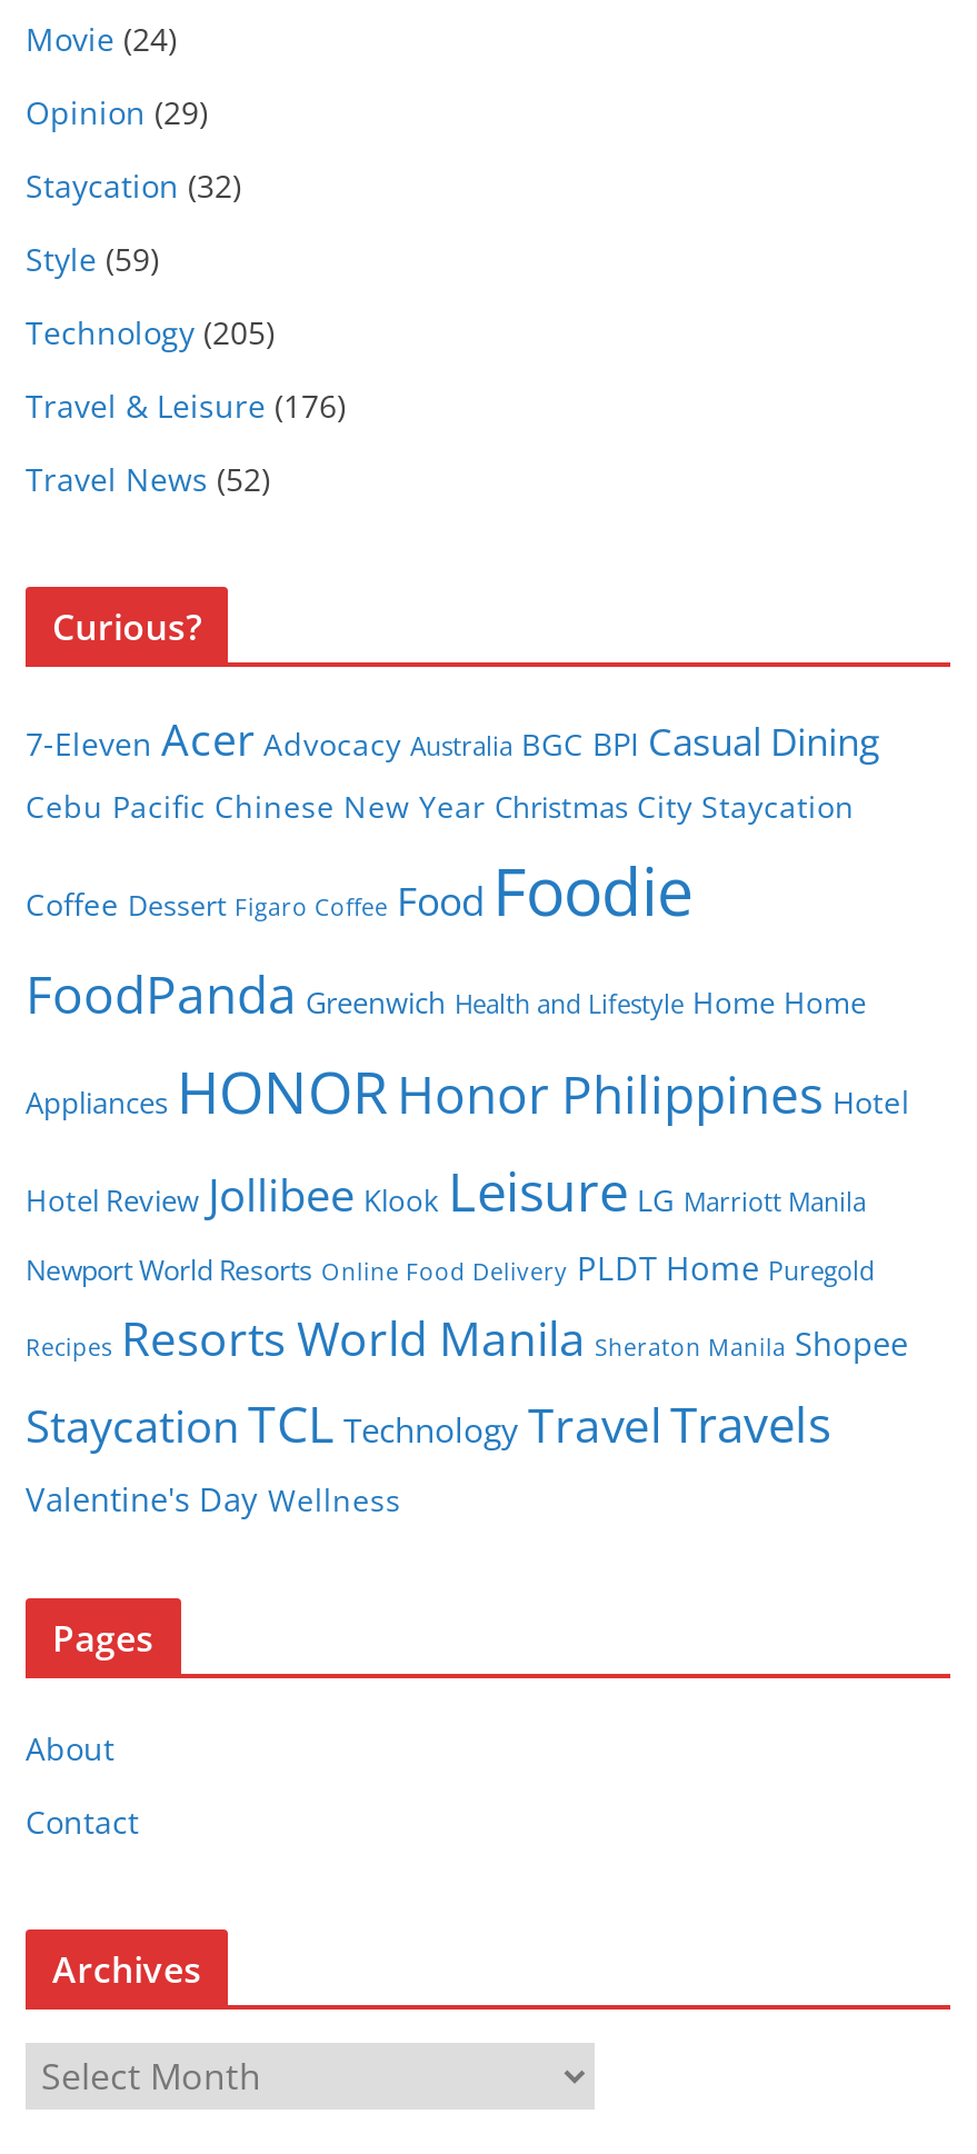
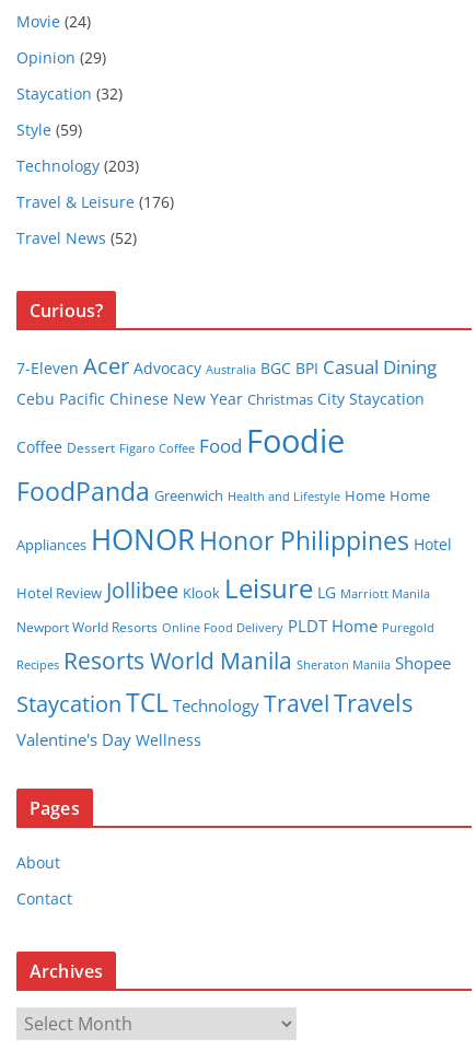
[26,311,275,353] Technology (205) -> [16,155,139,176] Technology (203)

